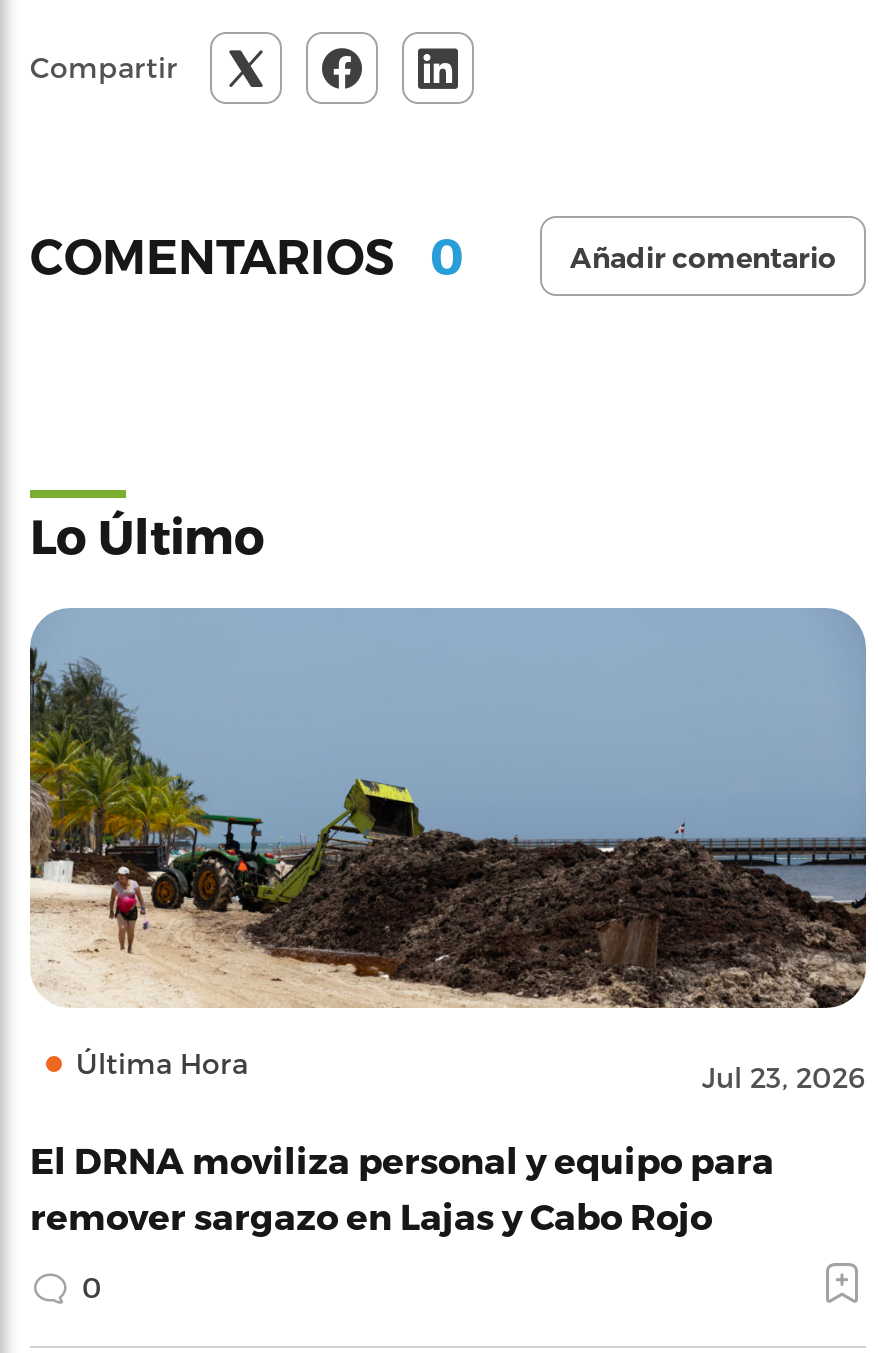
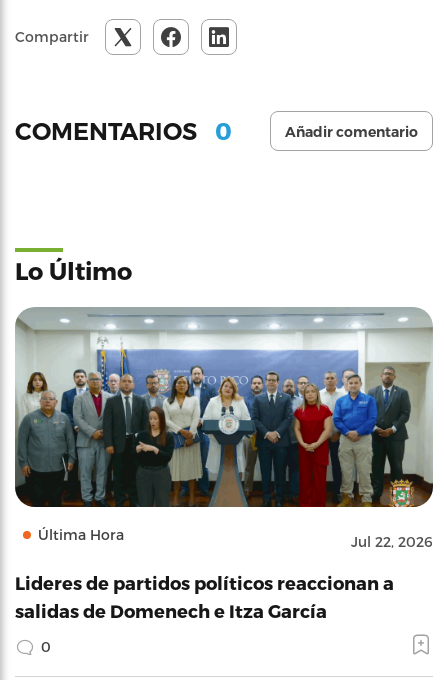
[28,608,866,1094] [image] | Jul 23, 2026 -> [14,308,433,550] [image] | Jul 22, 2026
[30,1138,774,1236] El DRNA moviliza personal y equipo para | remover sargazo en Lajas y Cabo Rojo -> [15,572,394,621] Lideres de partidos políticos reaccionan a | salidas de Domenech e Itza García

